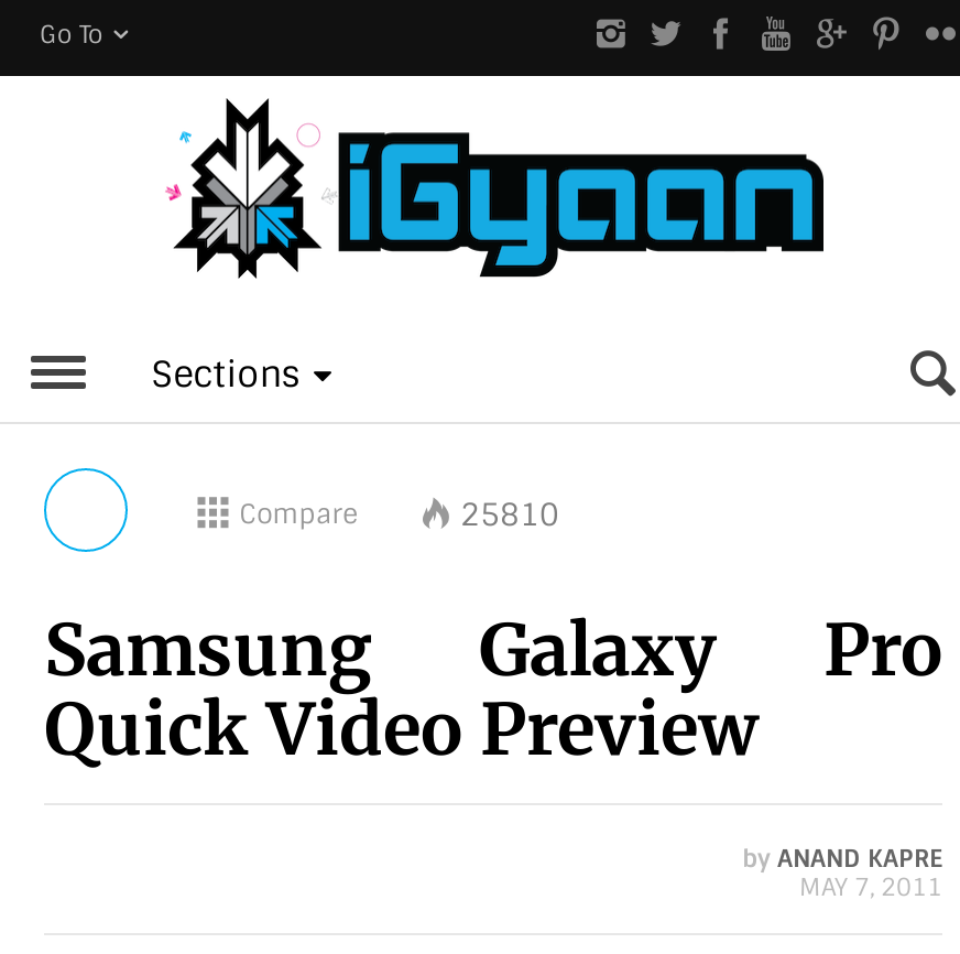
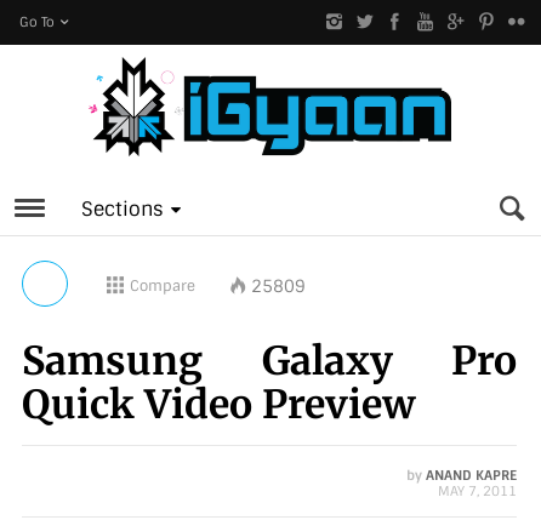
[460,495,559,534] 25810 -> [251,275,306,297] 25809

